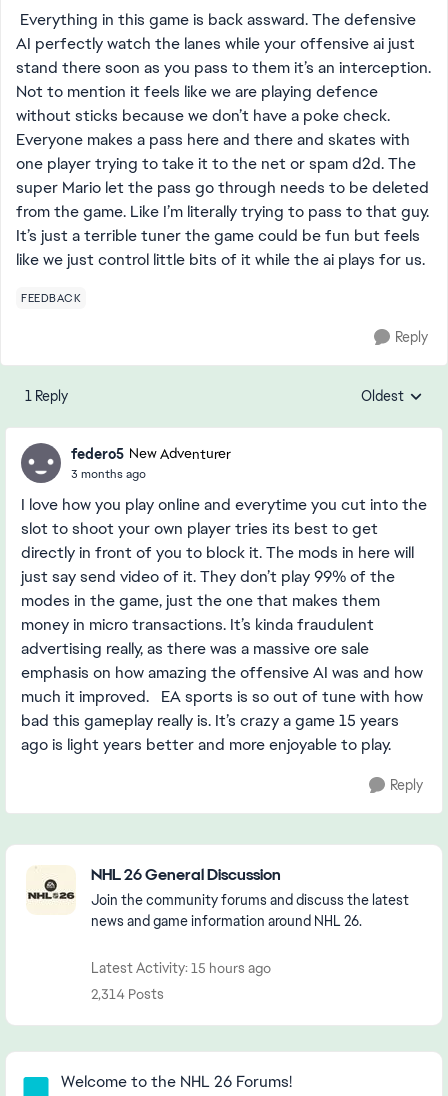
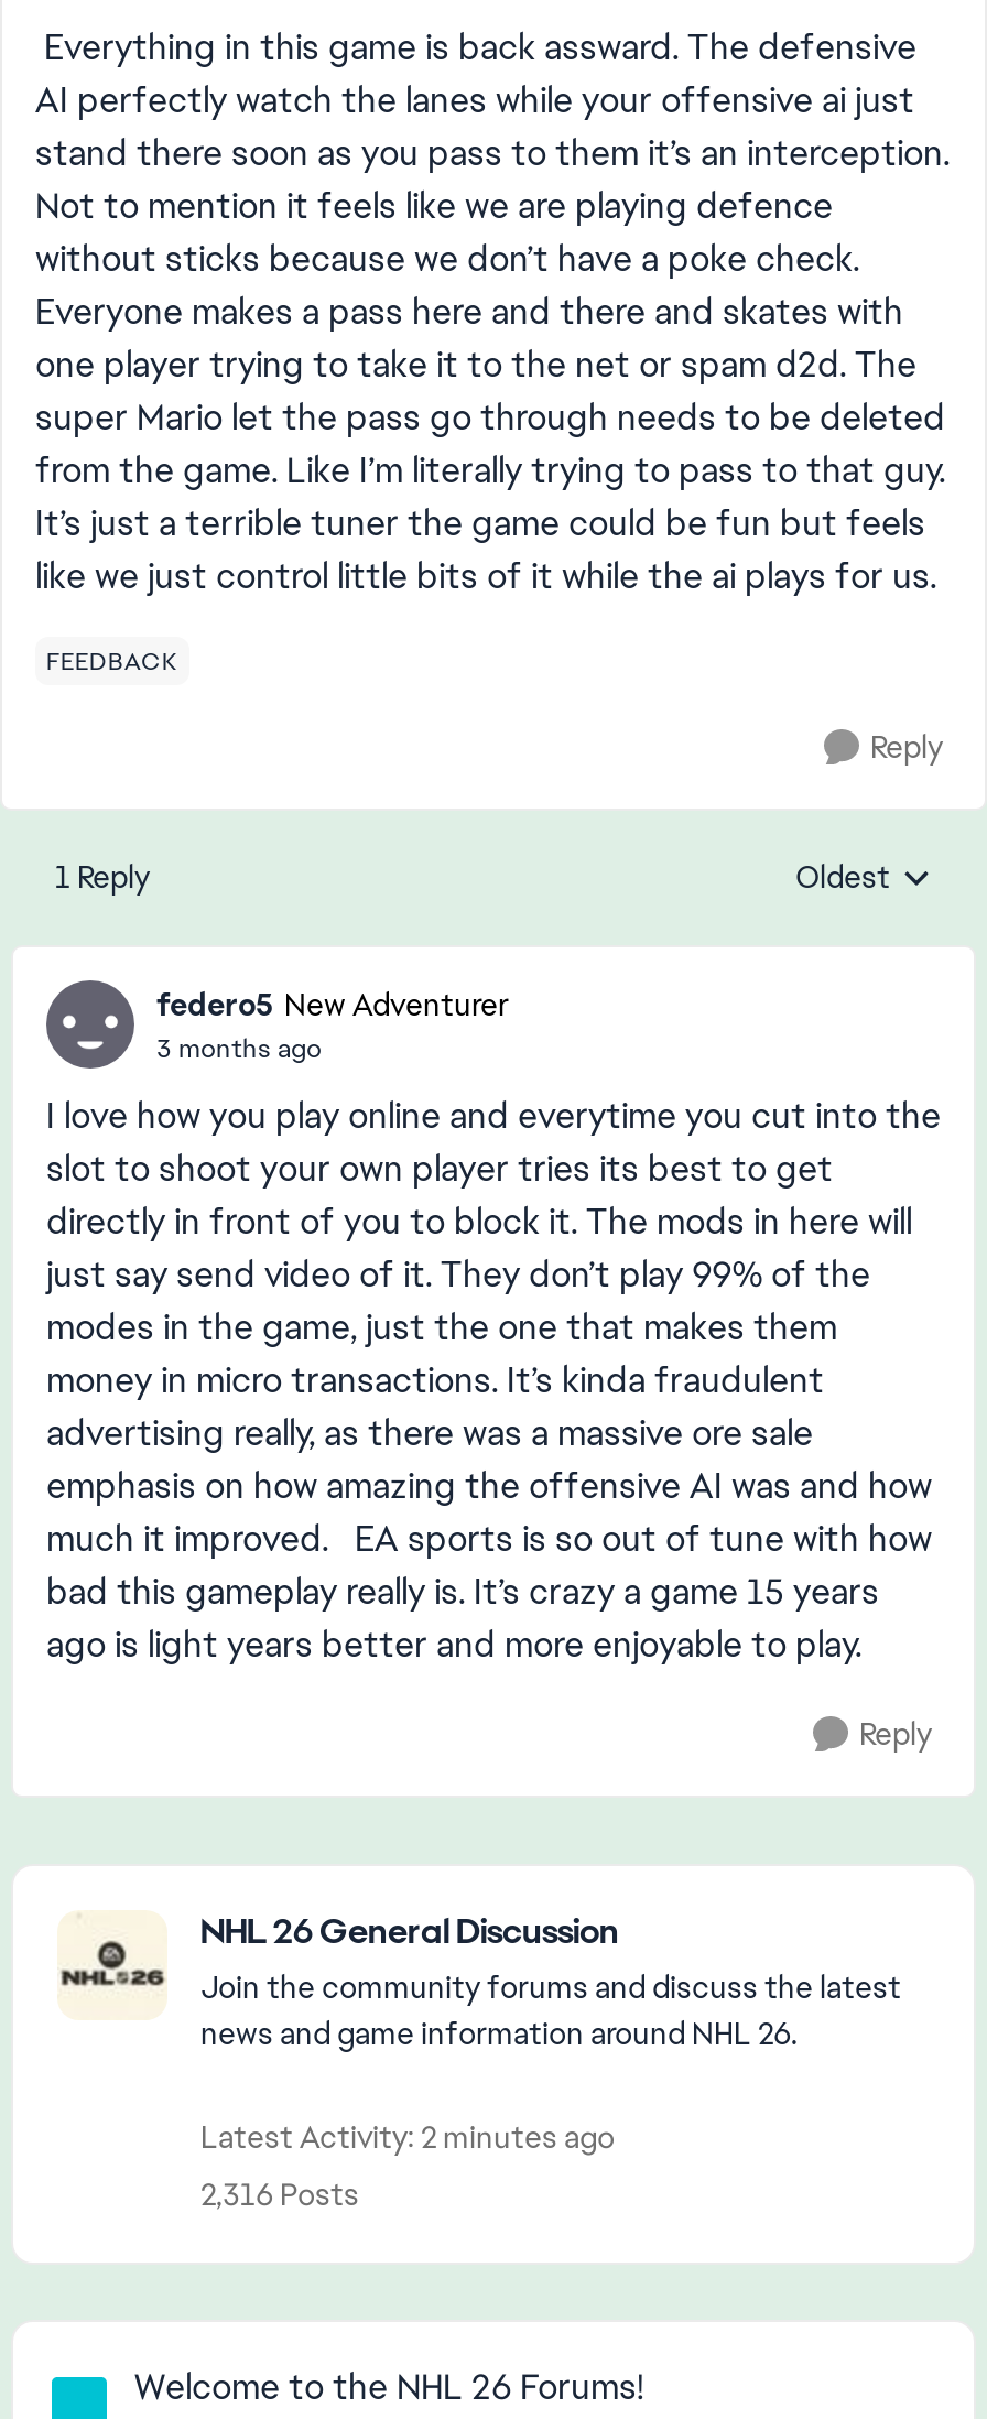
[91,959,271,977] Latest Activity: 15 hours ago -> [200,2117,615,2157] Latest Activity: 2 minutes ago
[91,985,164,1003] 2,314 Posts -> [200,2174,359,2214] 2,316 Posts

